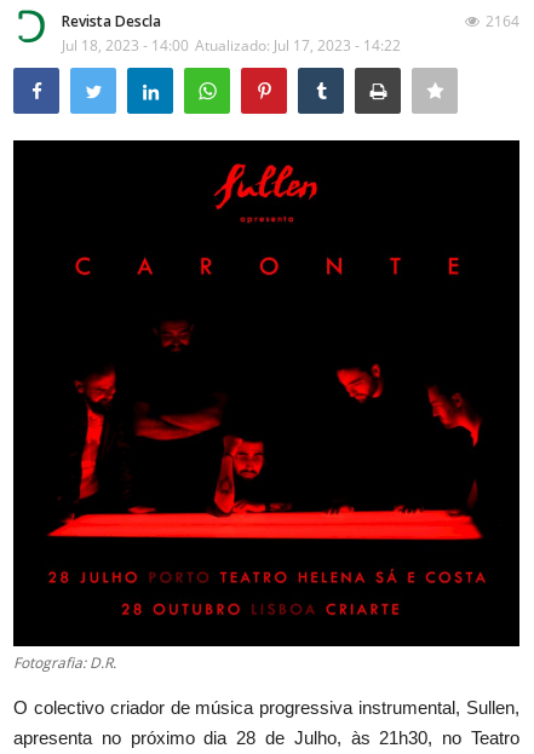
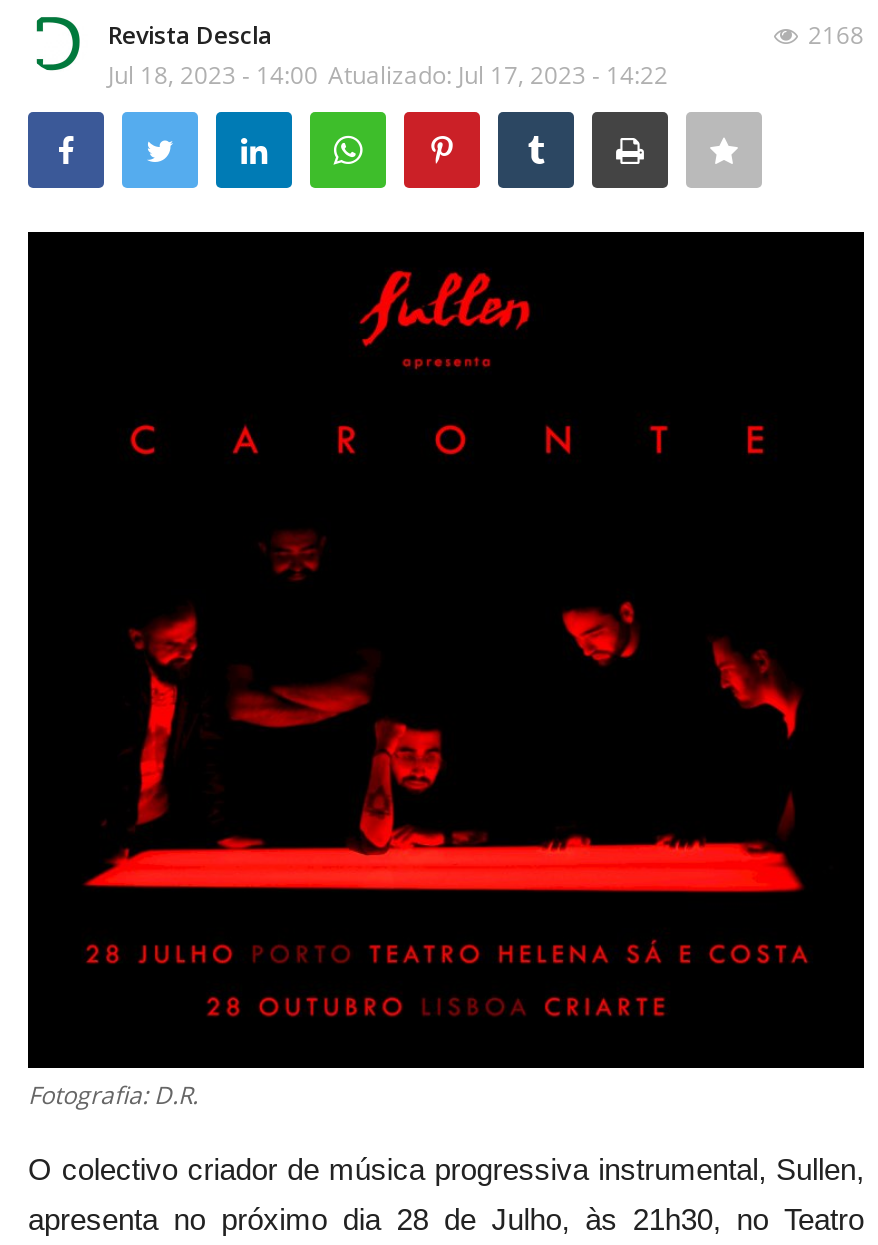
[486,11,519,31] 2164 -> [808,18,864,52] 2168

